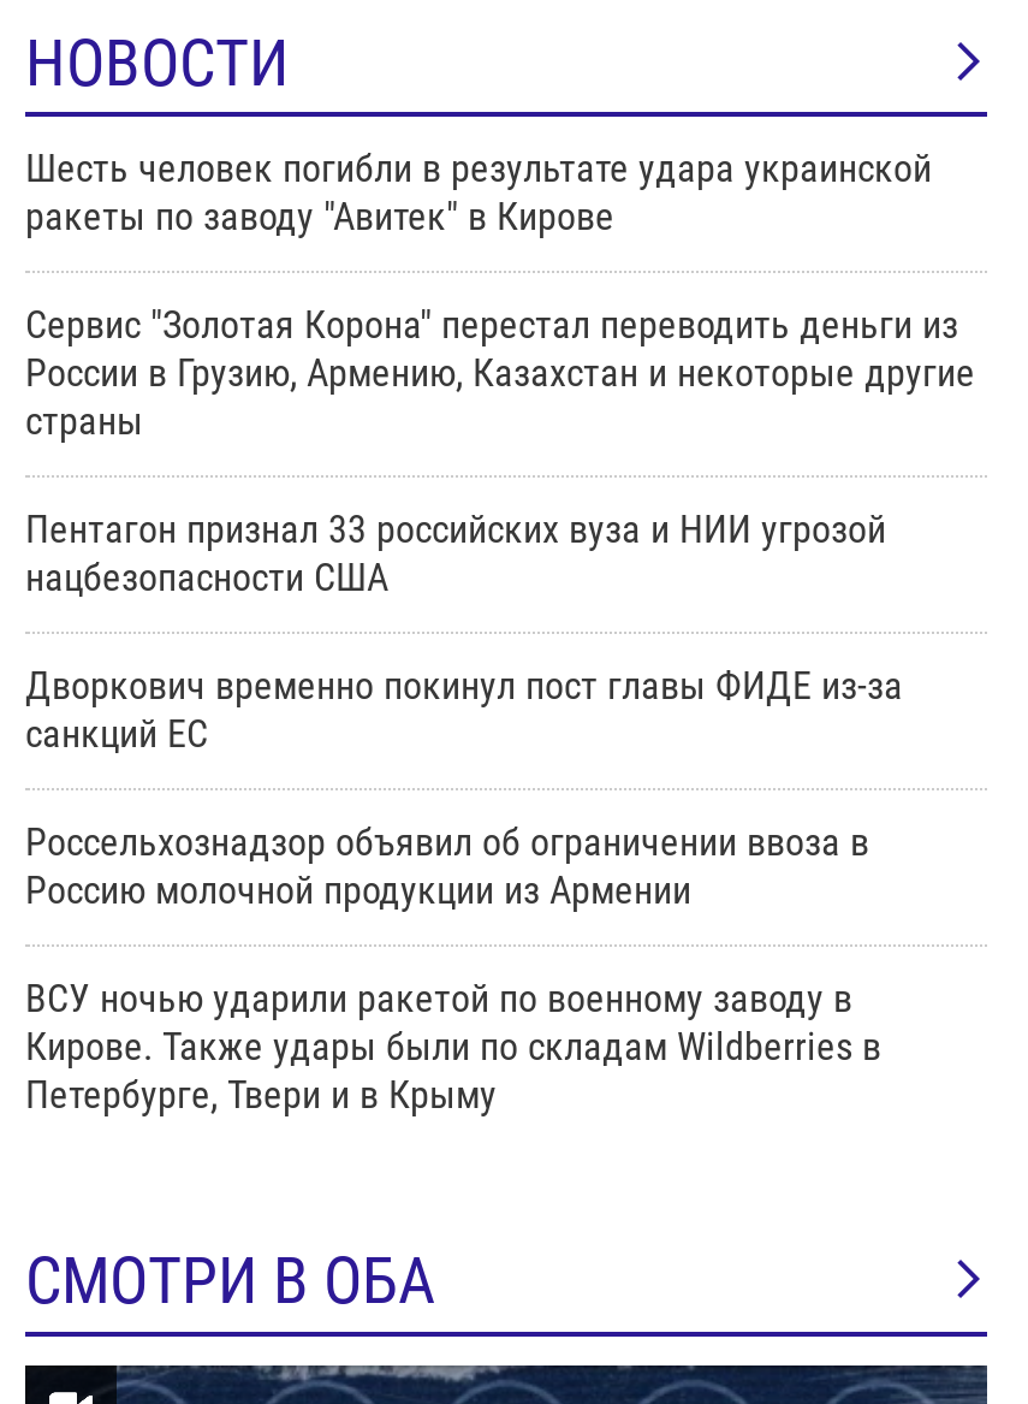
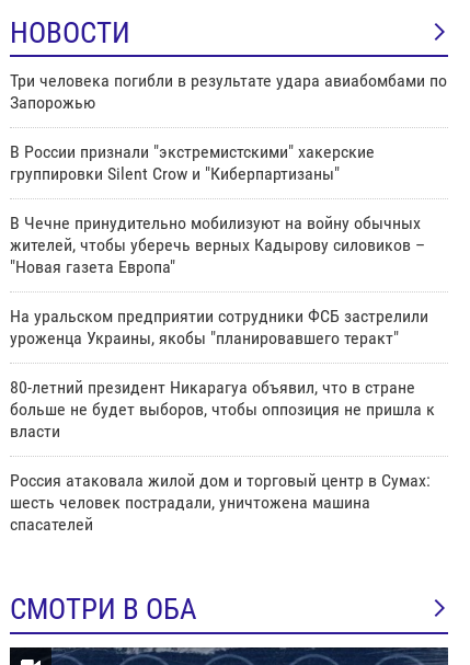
[25,147,932,240] Шесть человек погибли в результате удара украинской | ракеты по заводу "Авитек" в Кирове -> [10,71,447,113] Три человека погибли в результате удара авиабомбами по | Запорожью
[25,303,975,445] Сервис "Золотая Корона" перестал переводить деньги из | России в Грузию, Армению, Казахстан и некоторые другие | страны -> [10,142,375,184] В России признали "экстремистскими" хакерские | группировки Silent Crow и "Киберпартизаны"
[25,507,886,601] Пентагон признал 33 российских вуза и НИИ угрозой | нацбезопасности США -> [10,213,425,278] В Чечне принудительно мобилизуют на войну обычных | жителей, чтобы уберечь верных Кадырову силовиков – | "Новая газета Европа"
[25,664,903,758] Дворкович временно покинул пост главы ФИДЕ из-за | санкций ЕС -> [10,306,428,349] На уральском предприятии сотрудники ФСБ застрелили | уроженца Украины, якобы "планировавшего теракт"
[25,820,869,914] Россельхознадзор объявил об ограничении ввоза в | Россию молочной продукции из Армении -> [10,377,435,442] 80-летний президент Никарагуа объявил, что в стране | больше не будет выборов, чтобы оппозиция не пришла к | власти
[25,977,881,1119] ВСУ ночью ударили ракетой по военному заводу в | Кирове. Также удары были по складам Wildberries в | Петербурге, Твери и в Крыму -> [10,470,431,535] Россия атаковала жилой дом и торговый центр в Сумах: | шесть человек пострадали, уничтожена машина | спасателей

